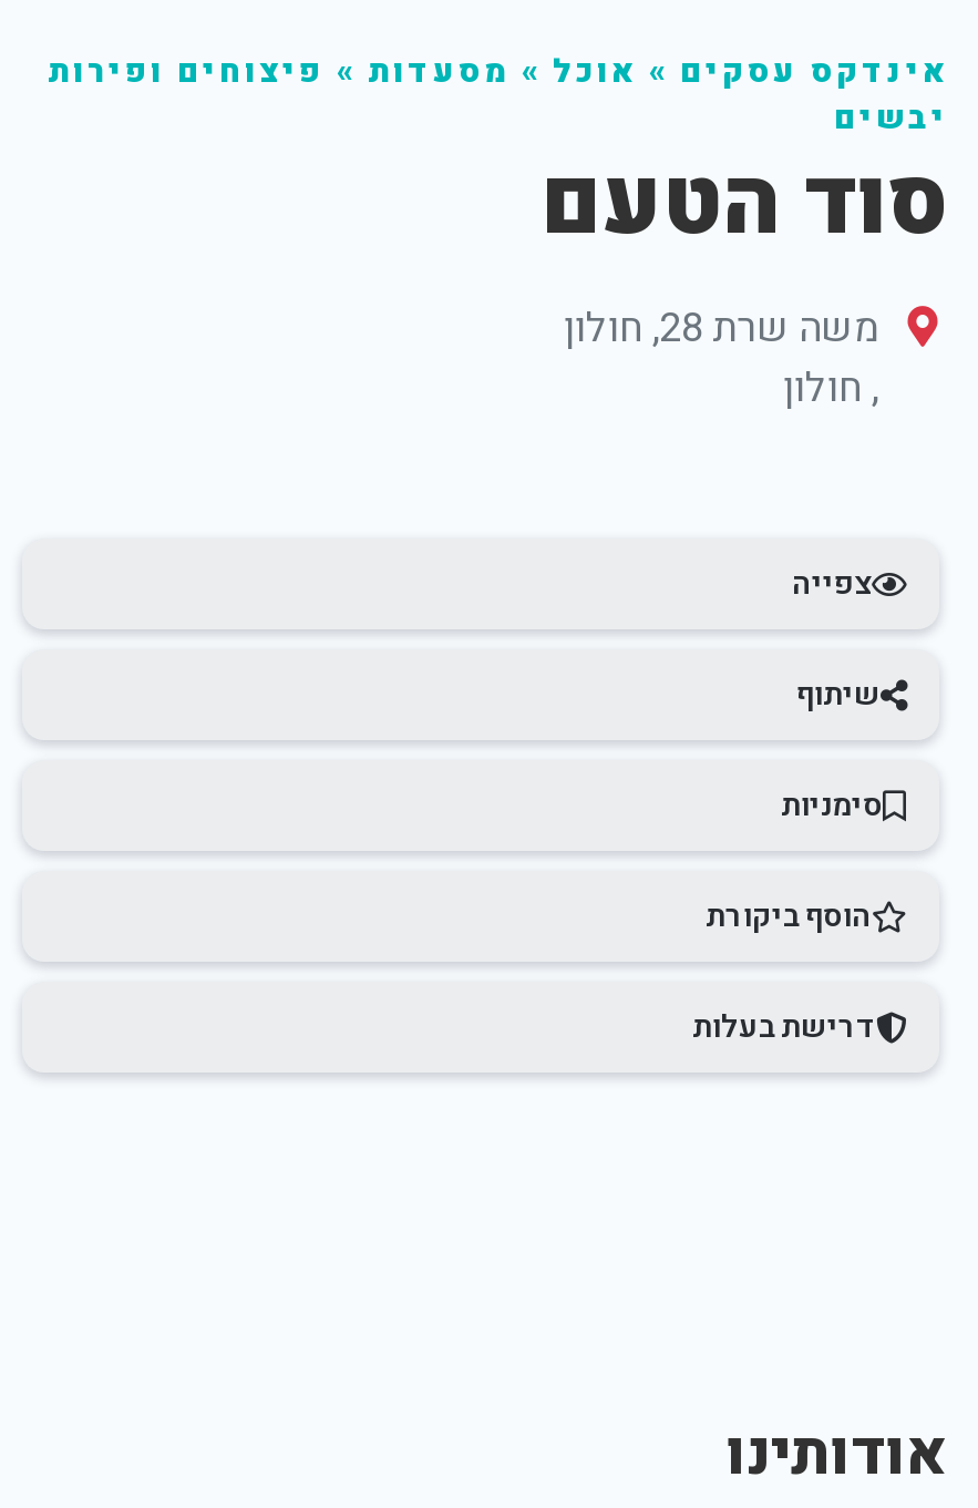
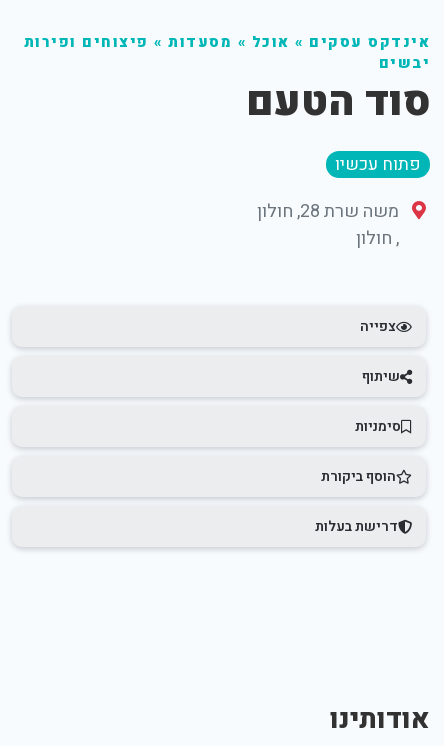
none -> [335,152,421,177] פתוח עכשיו

